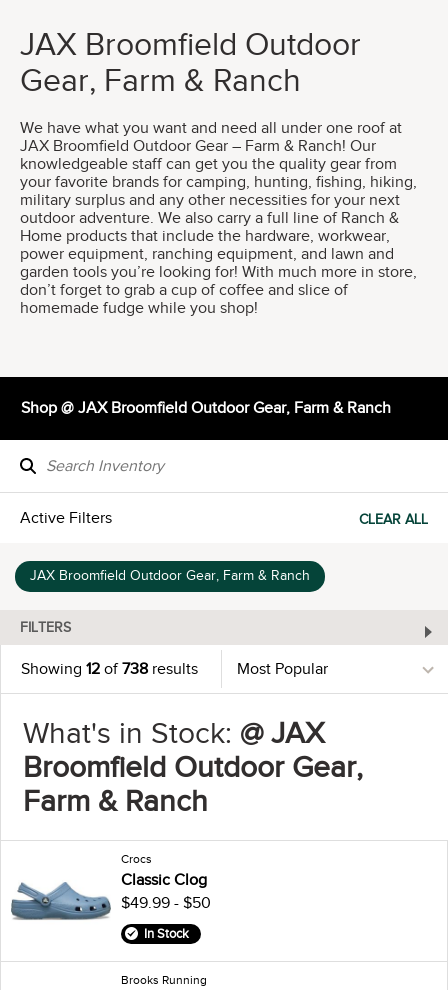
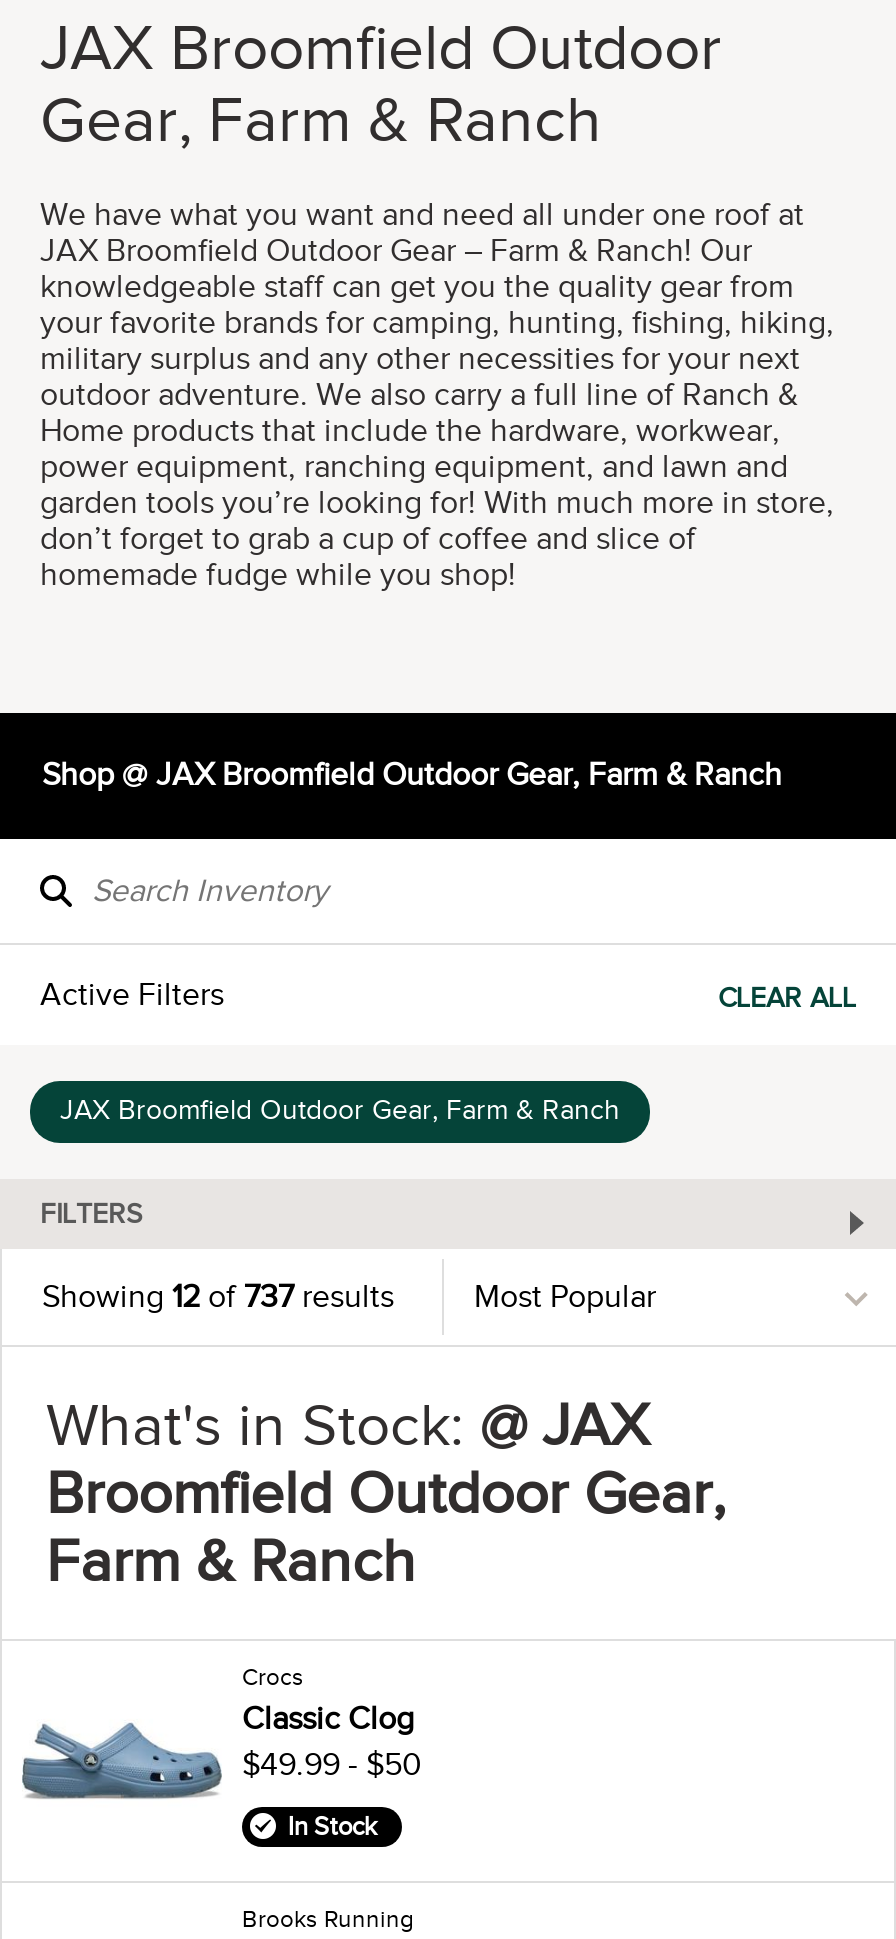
[21,660,198,678] Showing 12 of 738 results -> [42,1279,394,1315] Showing 12 of 737 results

